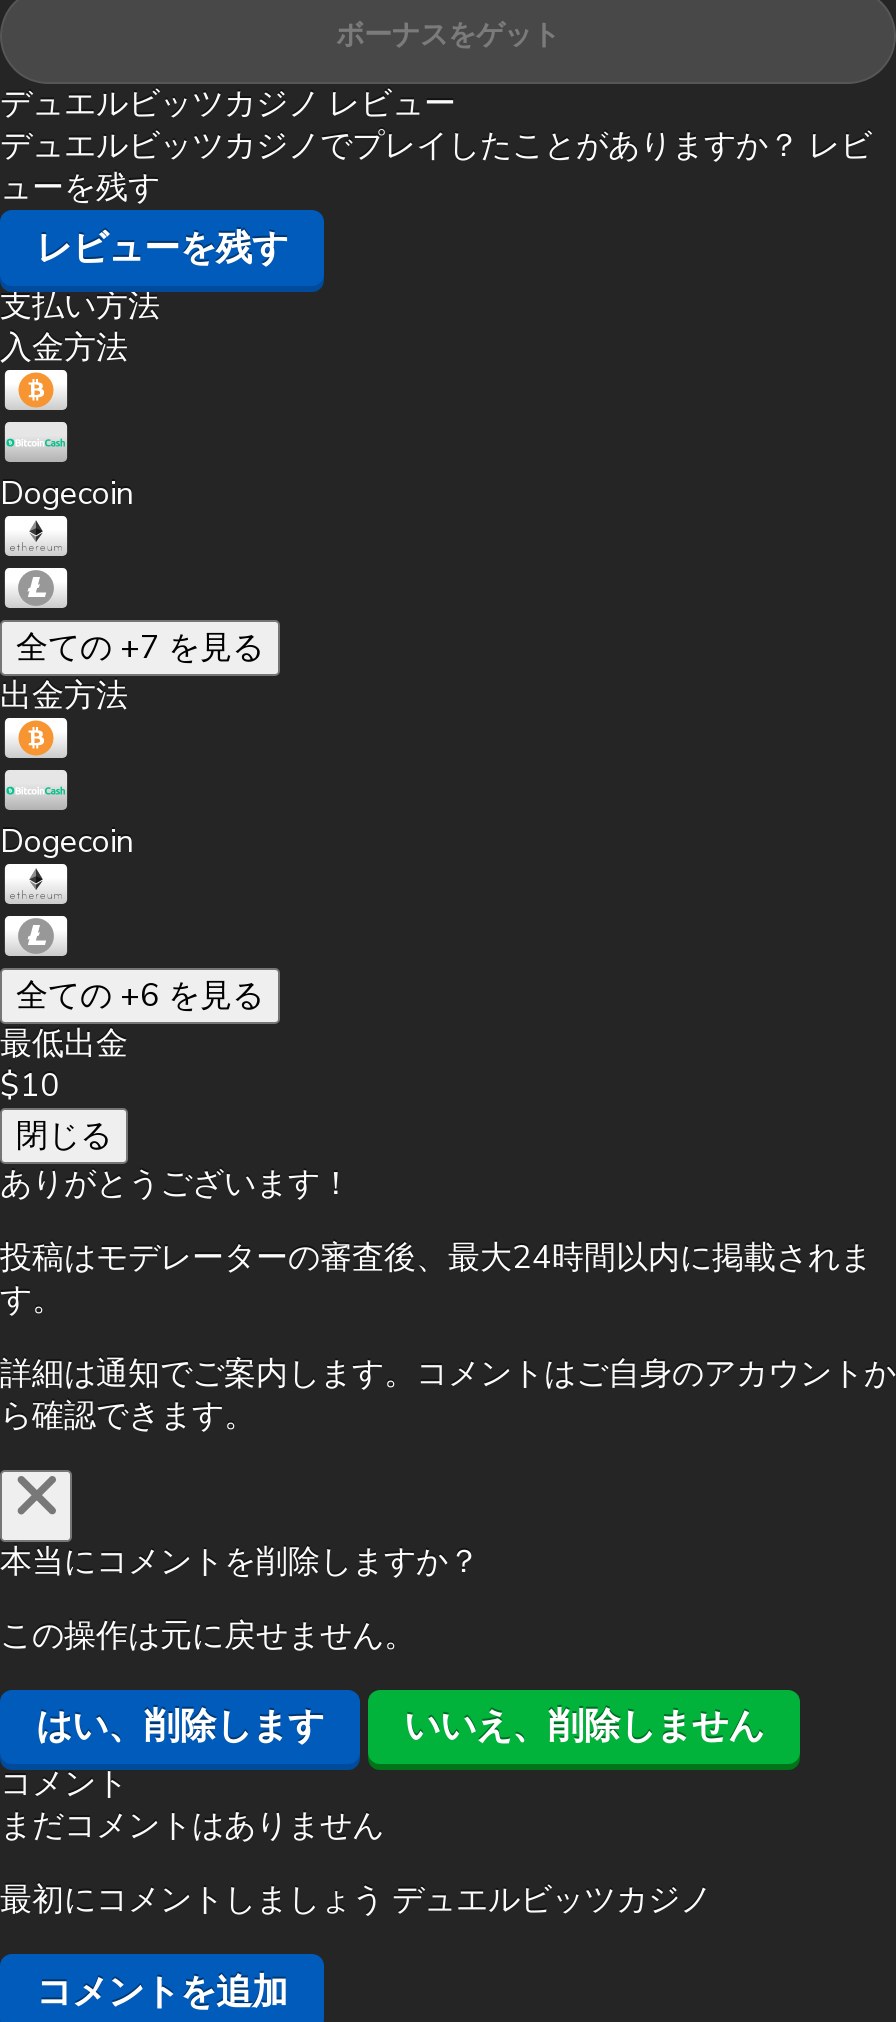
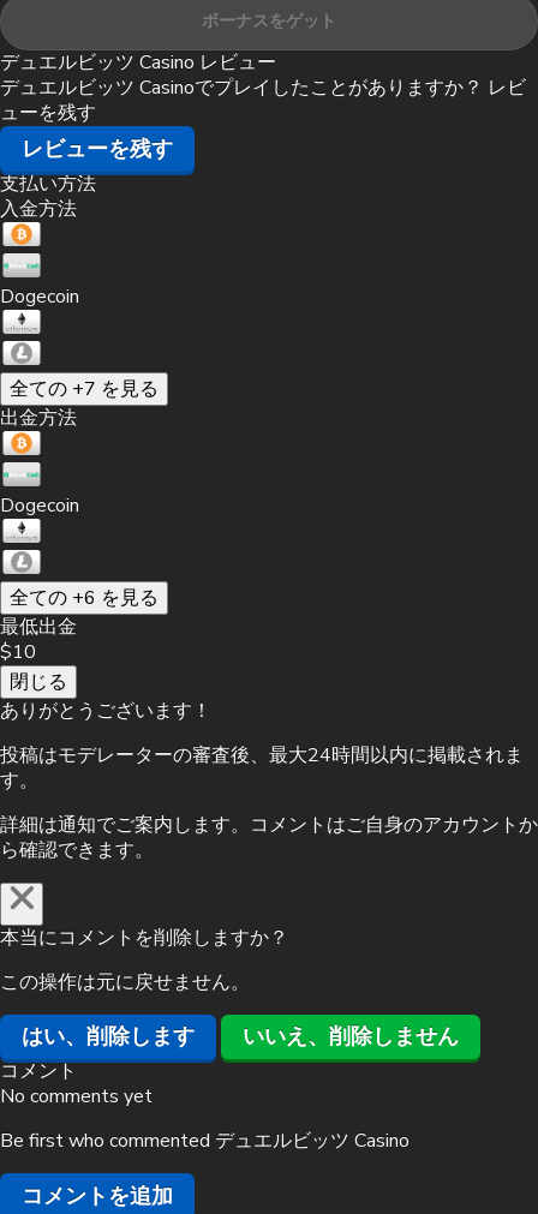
[0,82,872,168] デュエルビッツカジノ レビュー | デュエルビッツカジノでプレイしたことがありますか？ レビ -> [0,49,526,101] デュエルビッツ Casino レビュー | デュエルビッツ Casinoでプレイしたことがありますか？ レビ
[0,1804,384,1848] まだコメントはありません -> [0,1083,153,1110] No comments yet
[0,1878,712,1922] 最初にコメントしましょう デュエルビッツカジノ -> [0,1128,410,1154] Be first who commented デュエルビッツ Casino

